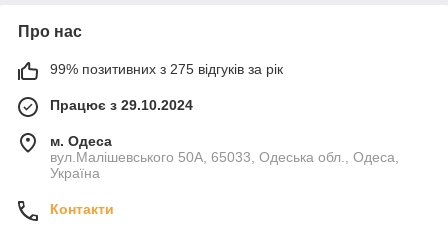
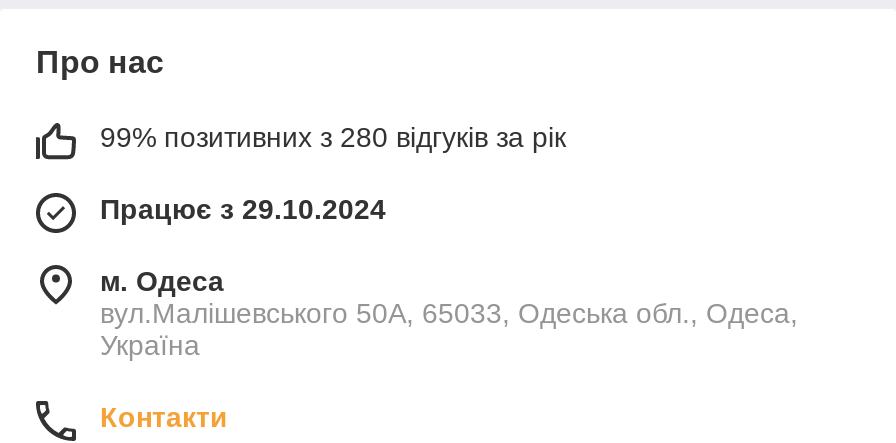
[50,61,283,77] 99% позитивних з 275 відгуків за рік -> [100,120,566,152] 99% позитивних з 280 відгуків за рік

